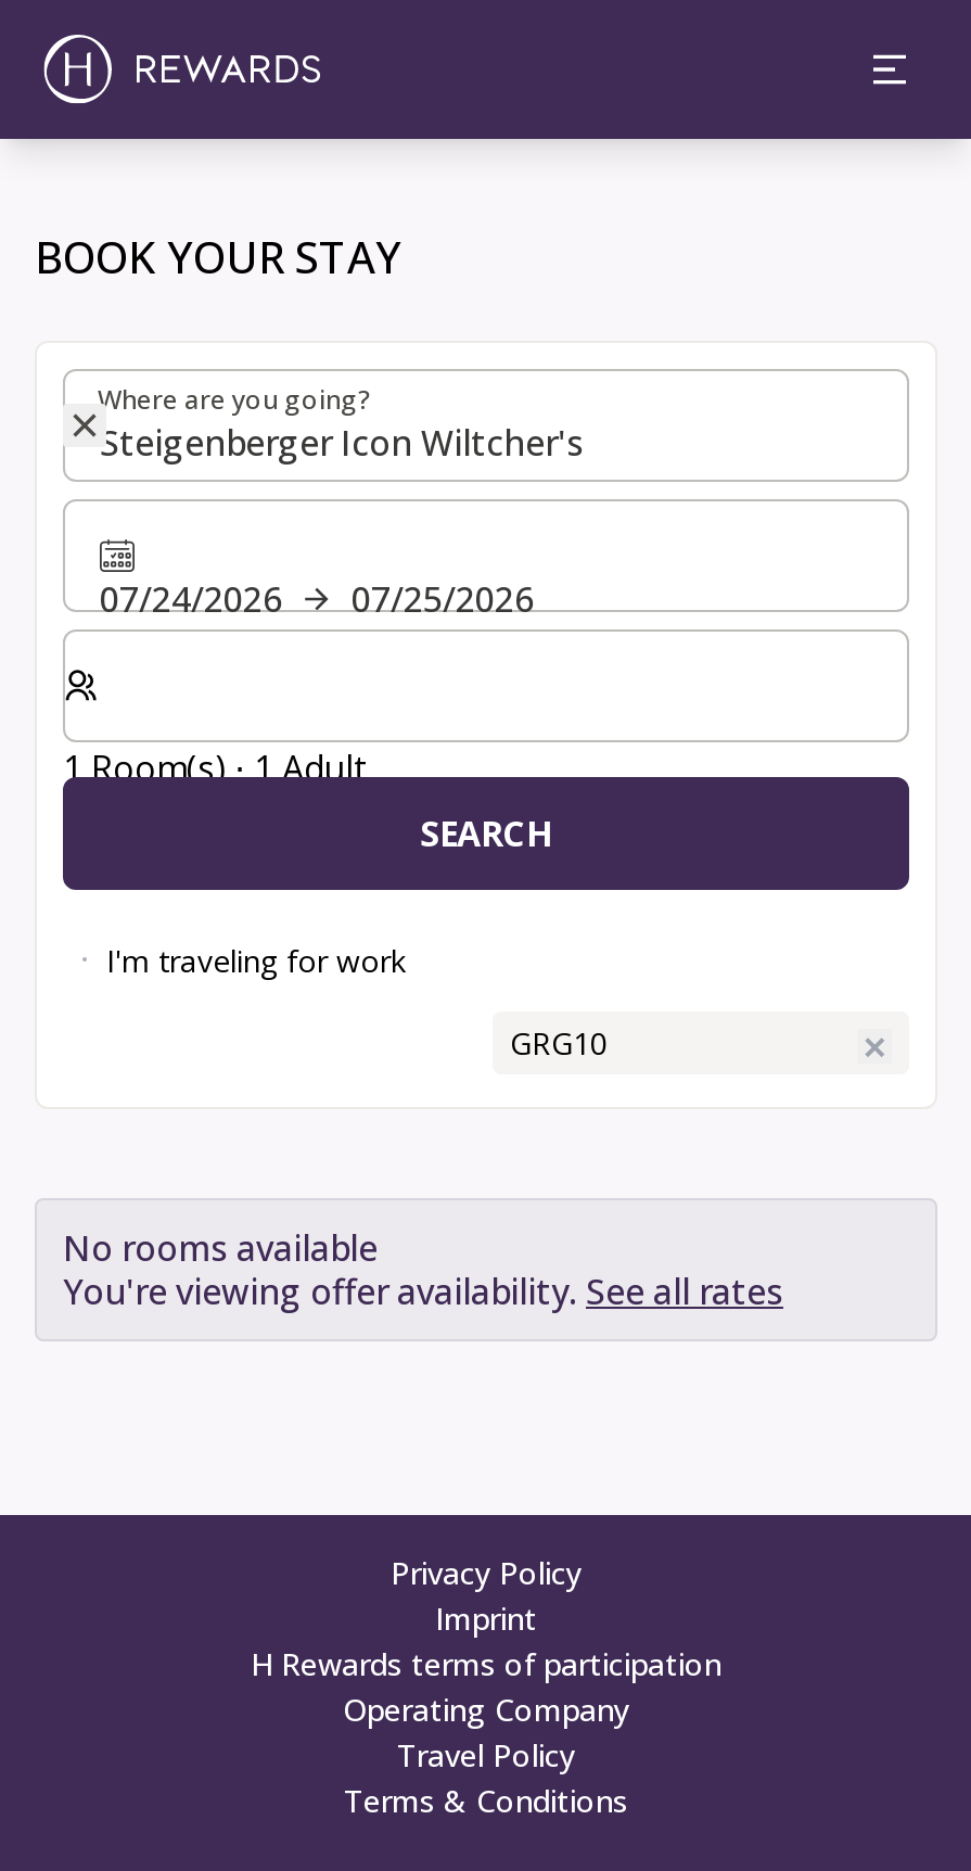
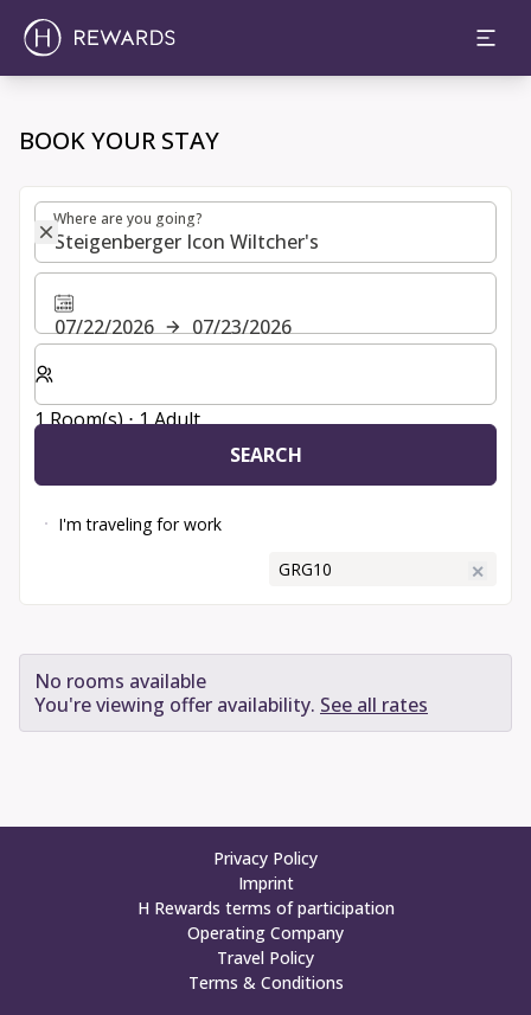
[100,575,282,623] 07/24/2026 -> [55,314,154,340] 07/22/2026
[352,575,534,623] 07/25/2026 -> [192,314,292,340] 07/23/2026

